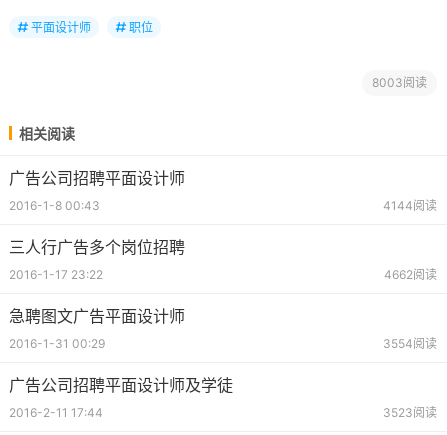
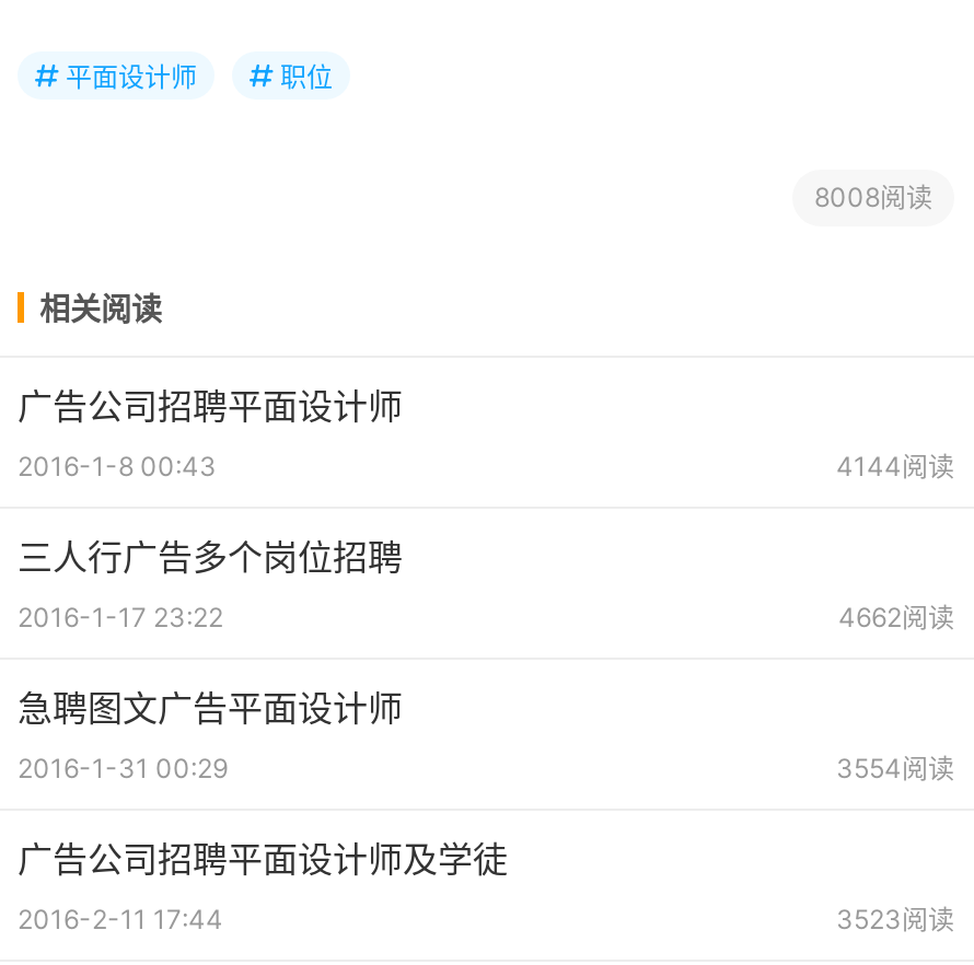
[372,75,427,90] 8003阅读 -> [814,181,932,213] 8008阅读

